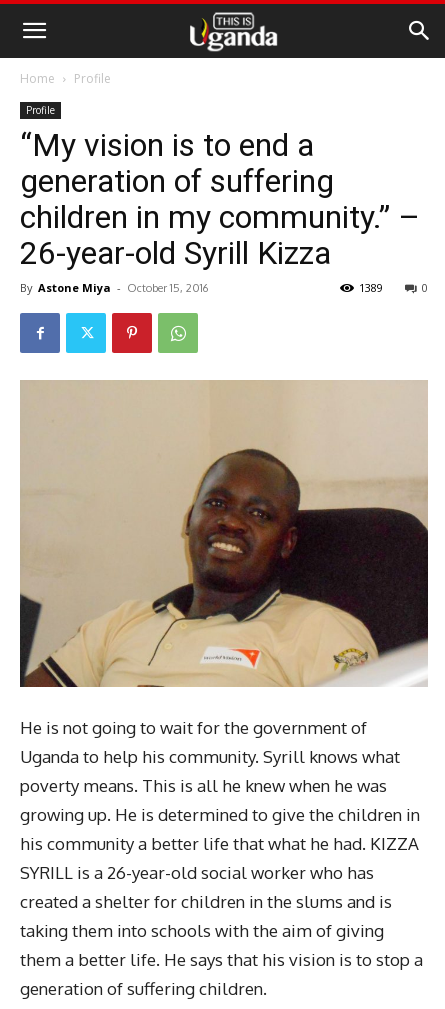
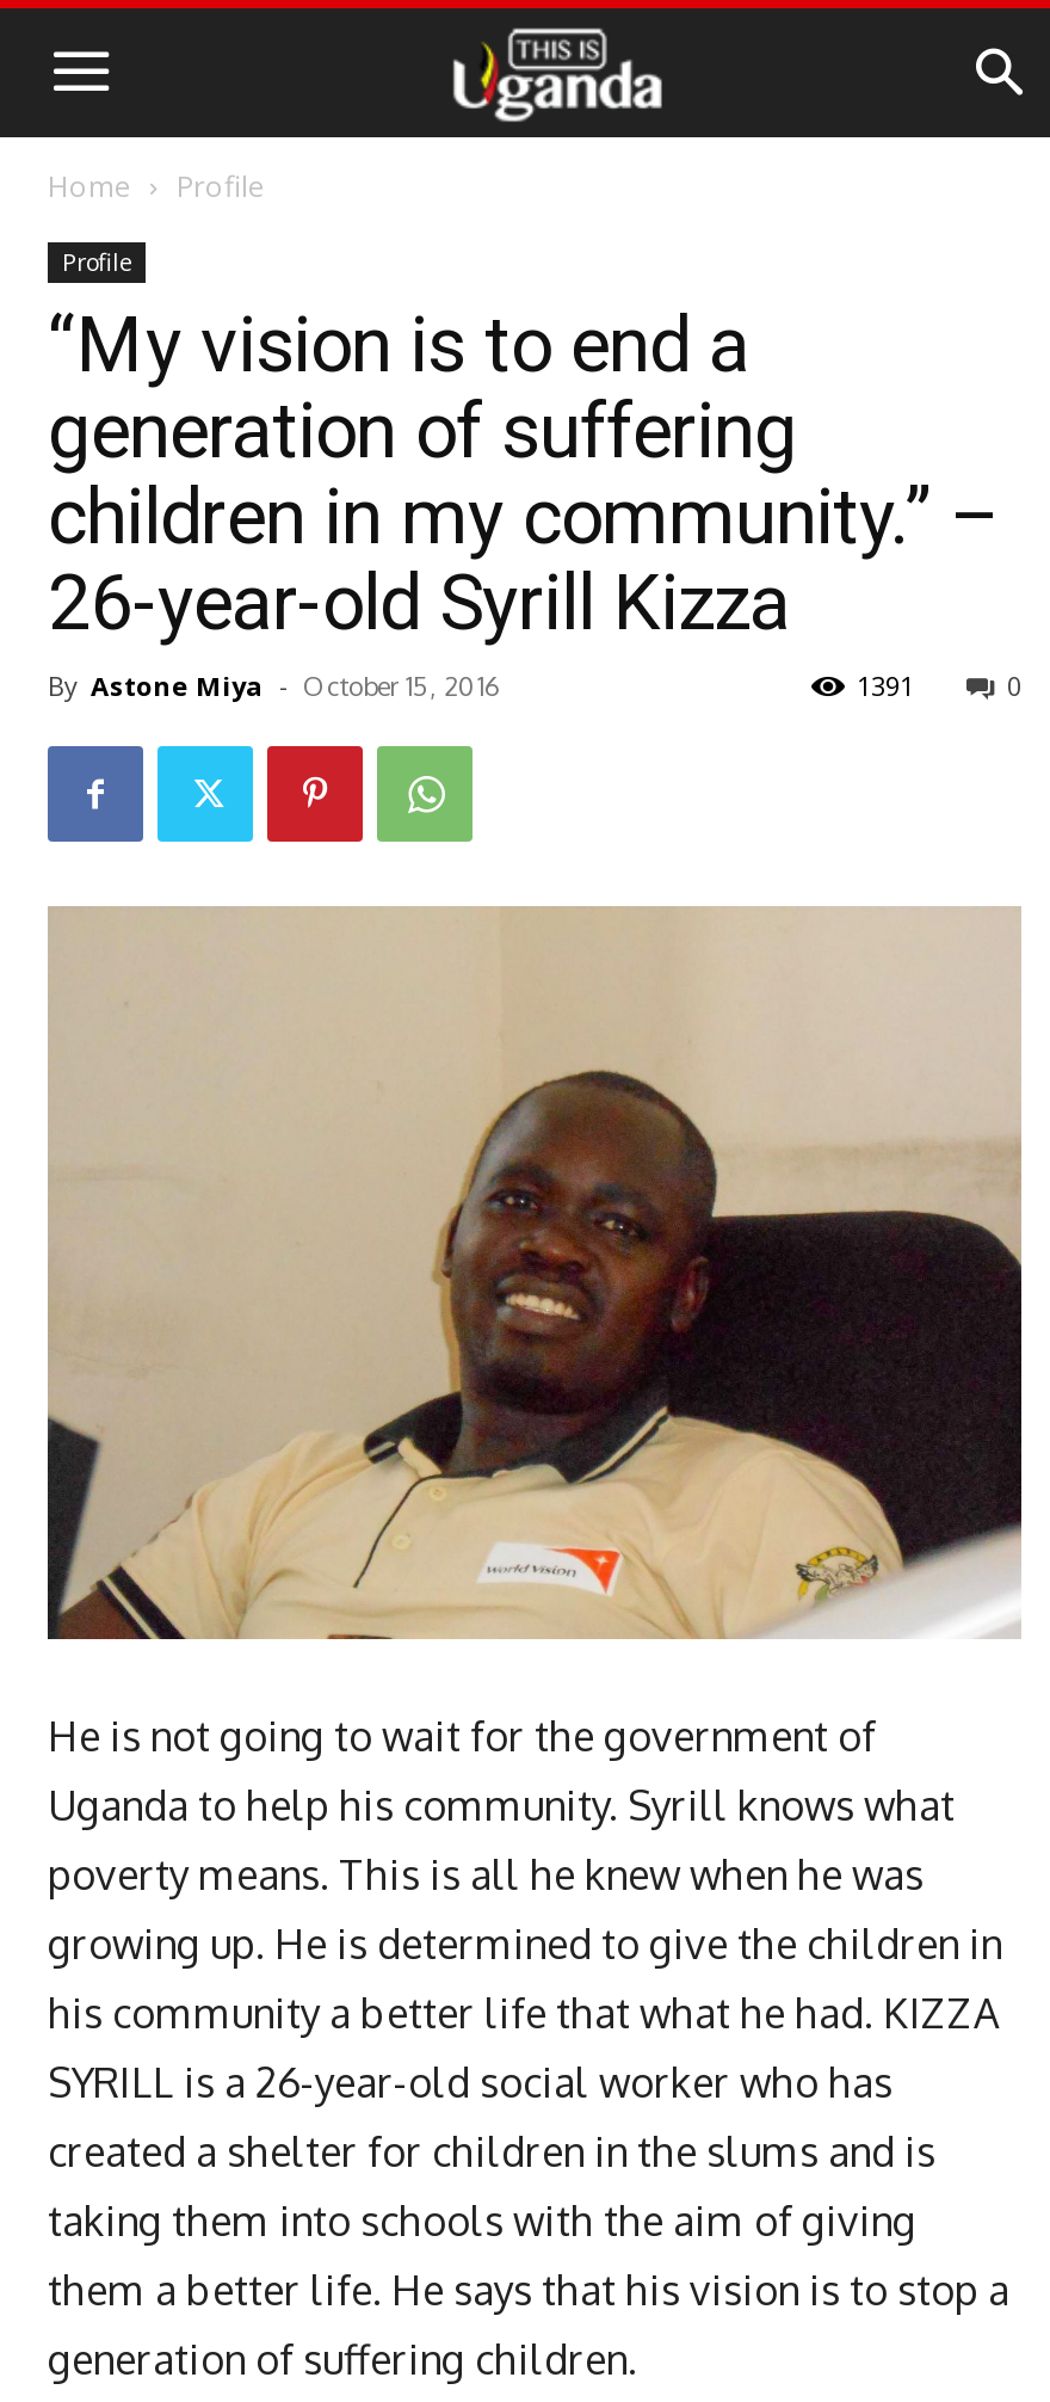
[359,280,383,295] 1389 -> [857,667,914,703] 1391

